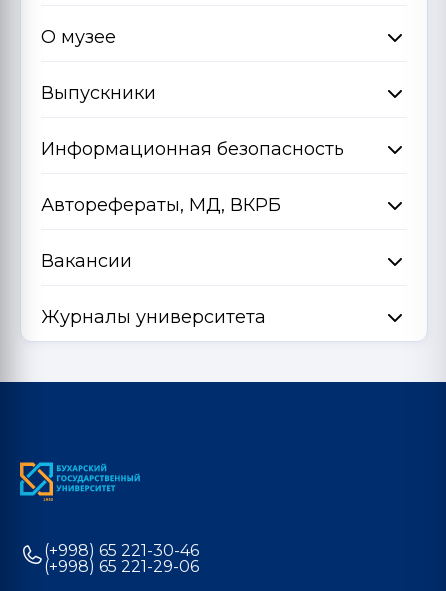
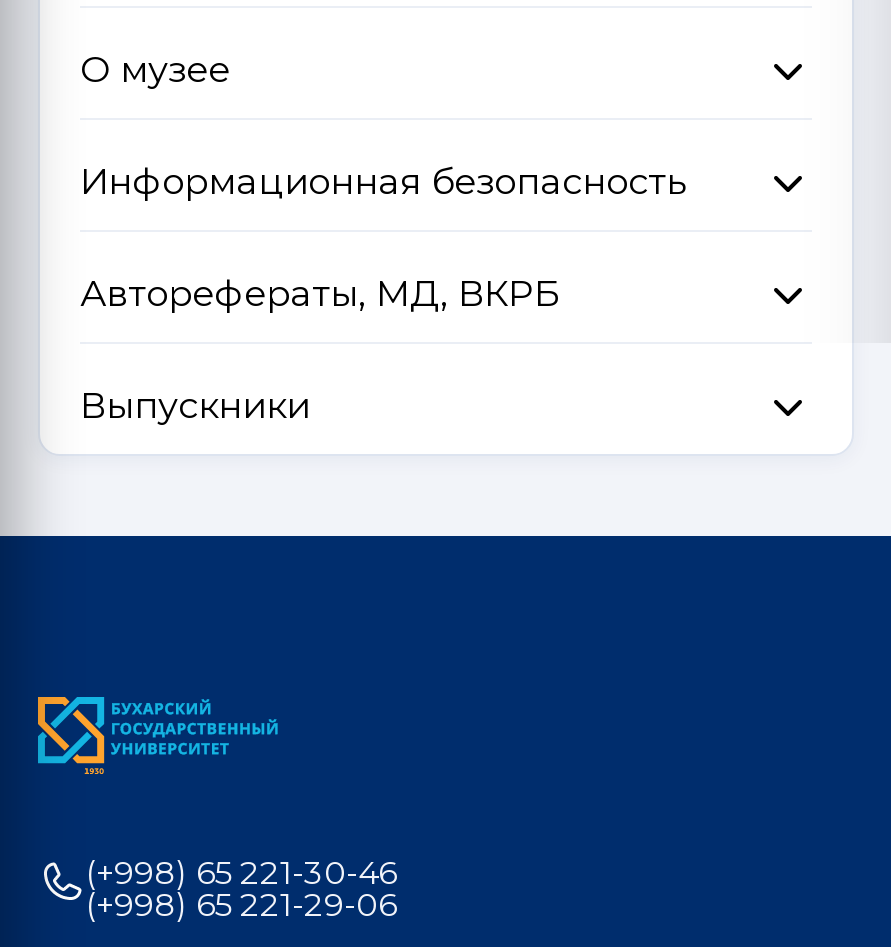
moved [41,82,156,104] -> [80,384,310,428]: Выпускники
[41,250,266,328] Вакансии | Журналы университета -> none

